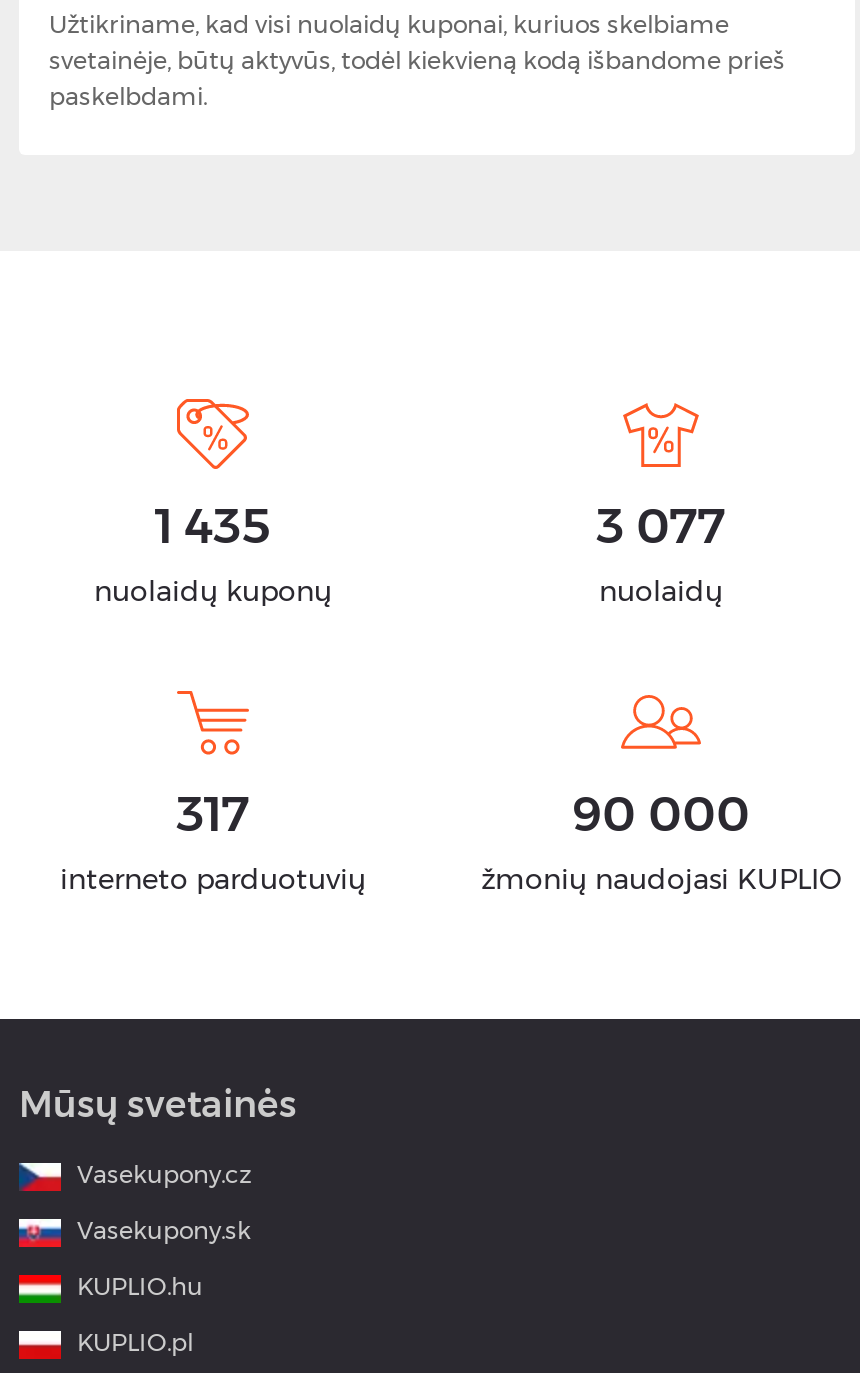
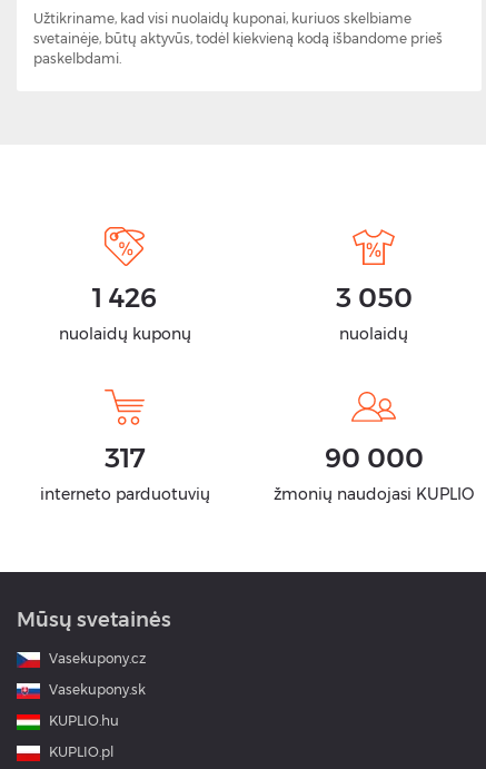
[155,497,271,555] 1 435 -> [92,282,157,314] 1 426
[596,497,726,555] 3 077 -> [335,282,412,314] 3 050

